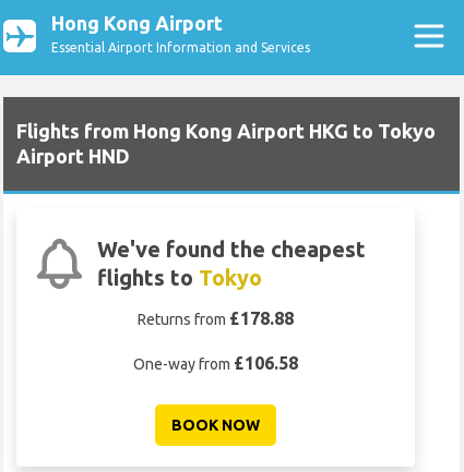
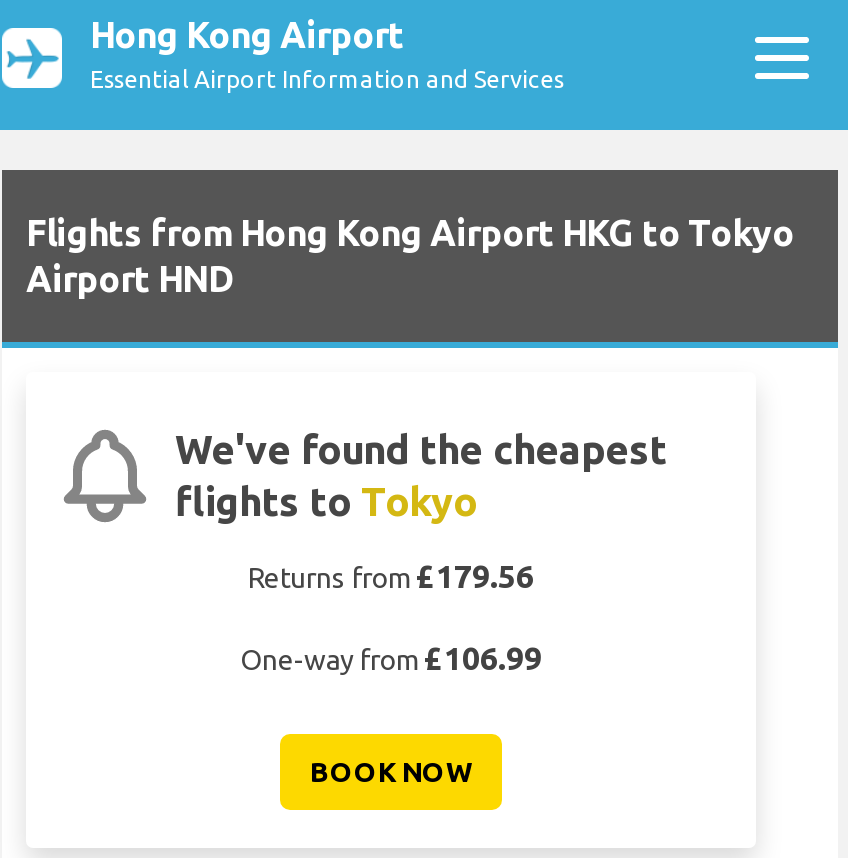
[138,309,294,328] Returns from £178.88 -> [248,558,534,594] Returns from £179.56
[133,353,298,373] One-way from £106.58 -> [240,640,542,676] One-way from £106.99

